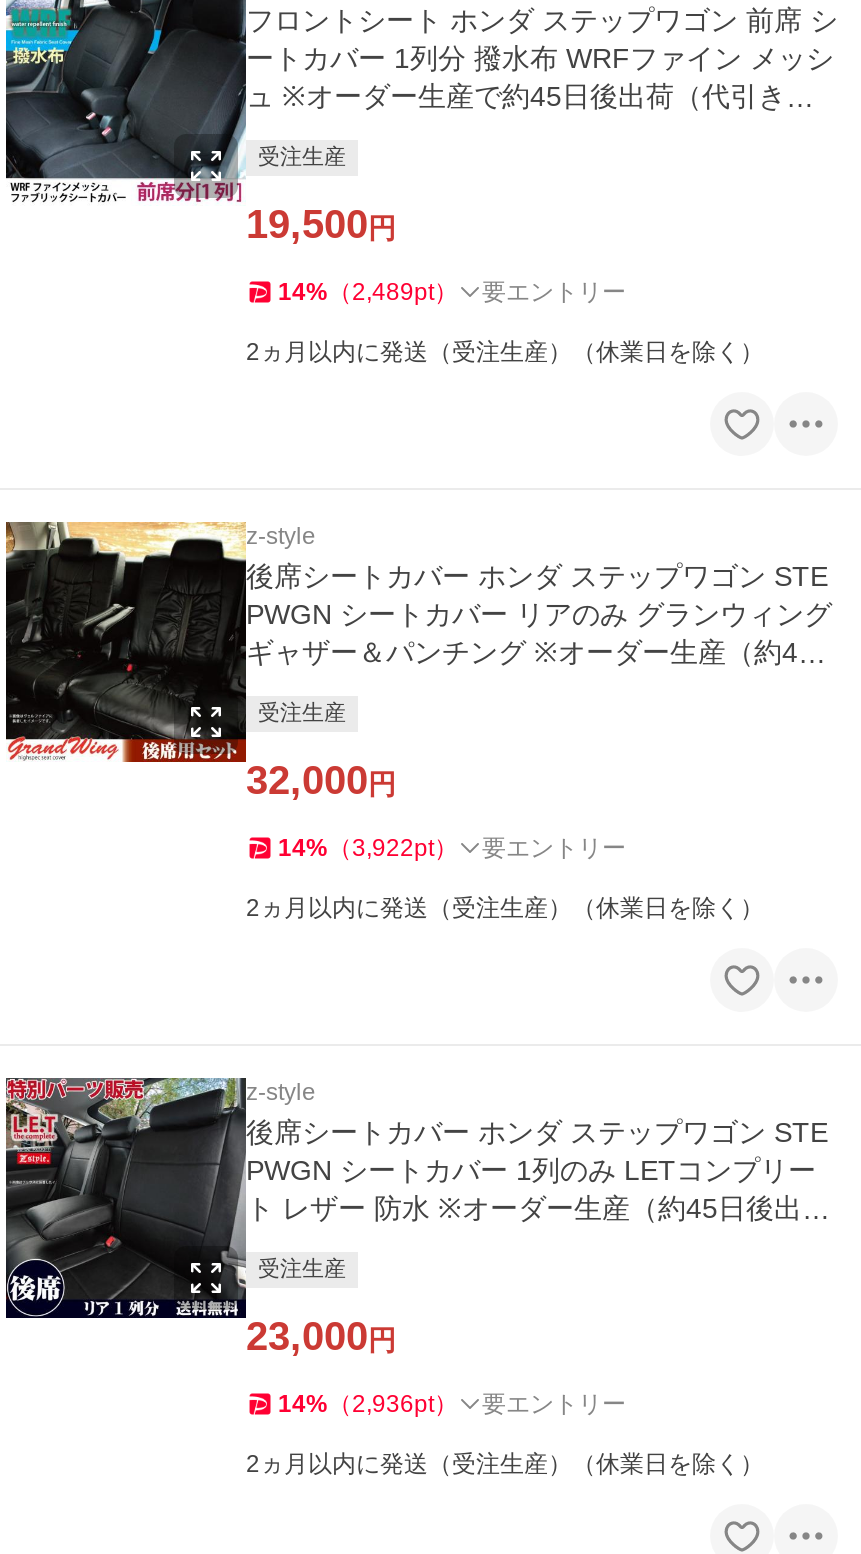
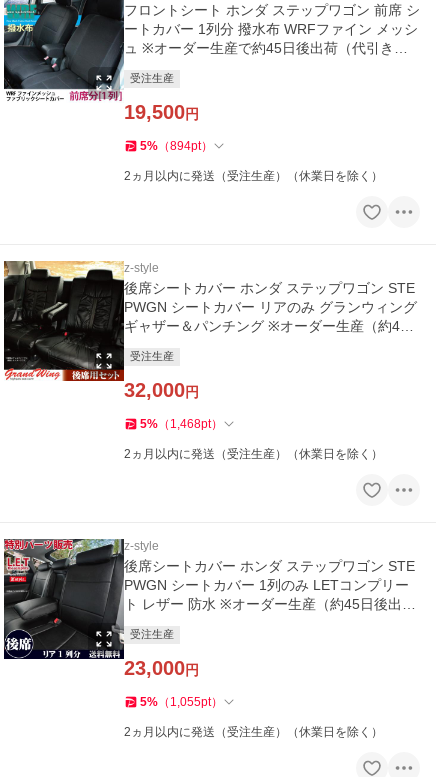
[278,279,626,307] 14%（2,489pt） | 要エントリー -> [140,139,213,153] 5%（894pt）
[278,835,626,863] 14%（3,922pt） | 要エントリー -> [140,417,223,431] 5%（1,468pt）
[278,1391,626,1419] 14%（2,936pt） | 要エントリー -> [140,695,223,709] 5%（1,055pt）

